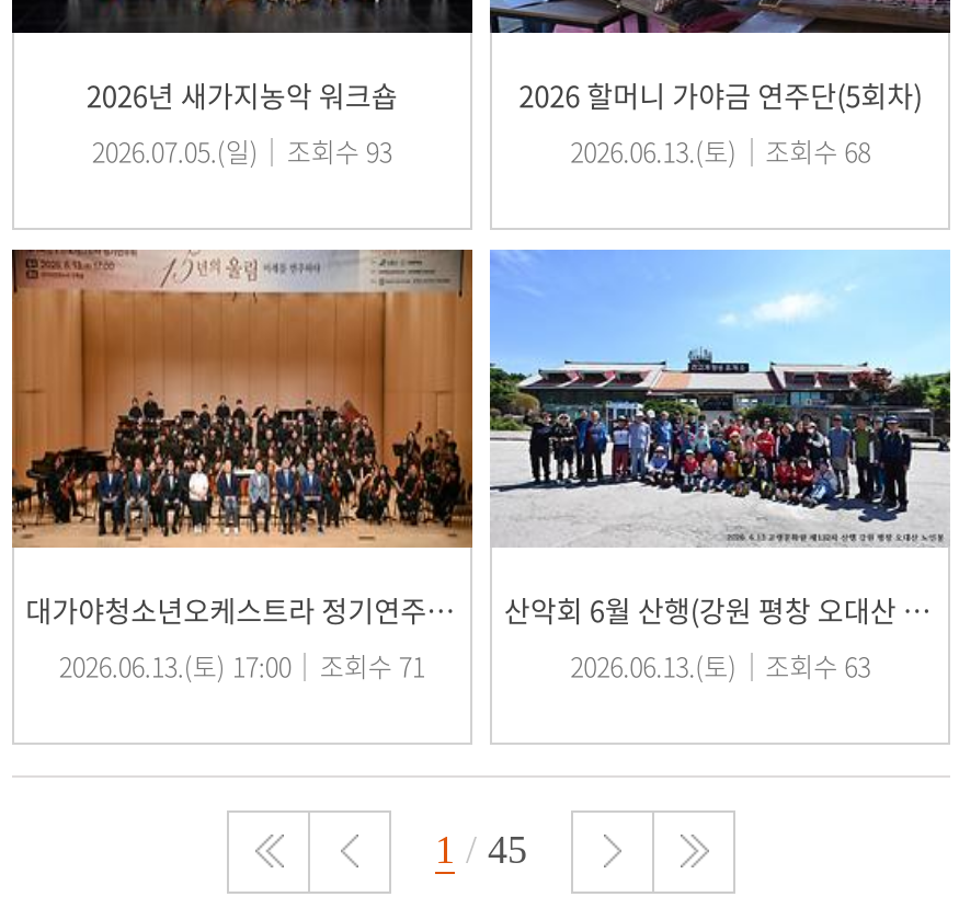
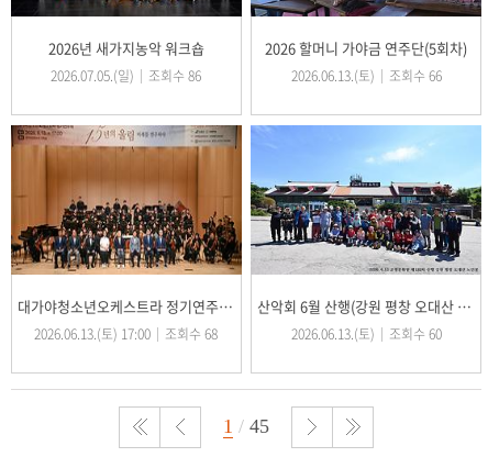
[92,131,392,171] 2026.07.05.(일) 조회수 93 -> [51,66,202,86] 2026.07.05.(일) 조회수 86
[570,131,870,171] 2026.06.13.(토) 조회수 68 -> [291,66,441,86] 2026.06.13.(토) 조회수 66
[59,646,425,685] 2026.06.13.(토) 17:00 조회수 71 -> [35,324,218,344] 2026.06.13.(토) 17:00 조회수 68
[570,646,870,685] 2026.06.13.(토) 조회수 63 -> [291,324,441,344] 2026.06.13.(토) 조회수 60

